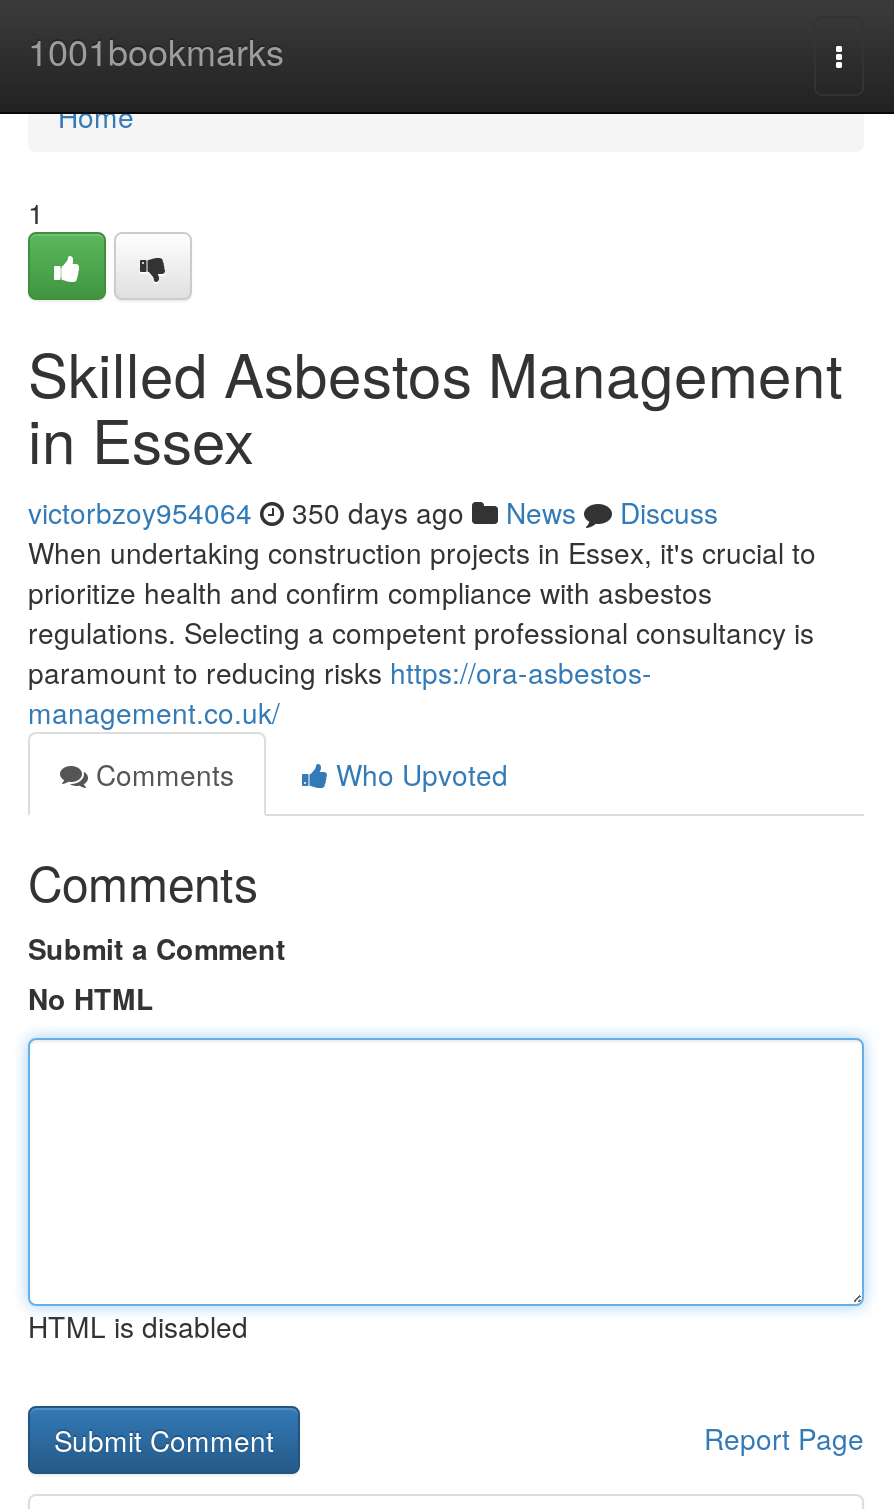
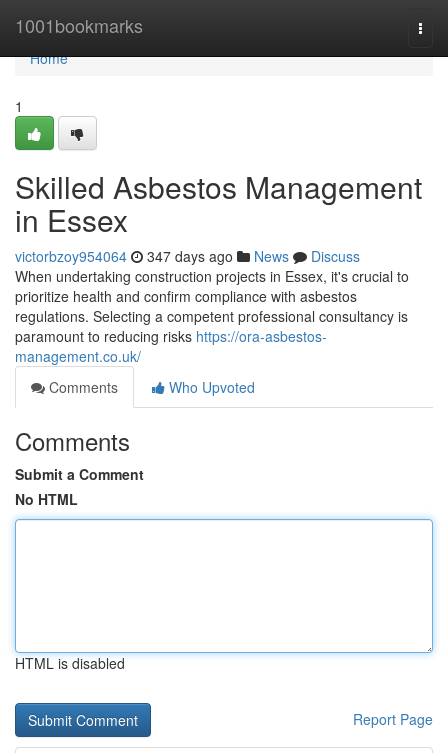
[28,492,718,532] victorbzoy954064 350 days ago News Discuss -> [15,246,360,266] victorbzoy954064 347 days ago News Discuss

